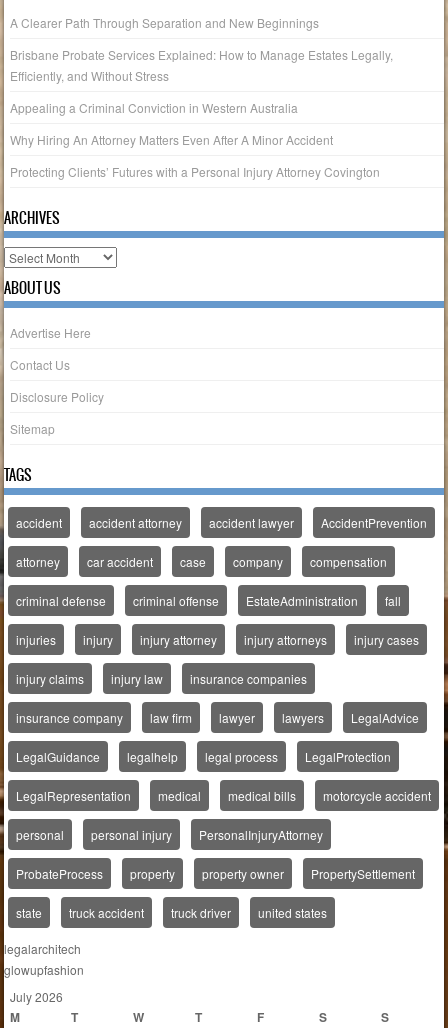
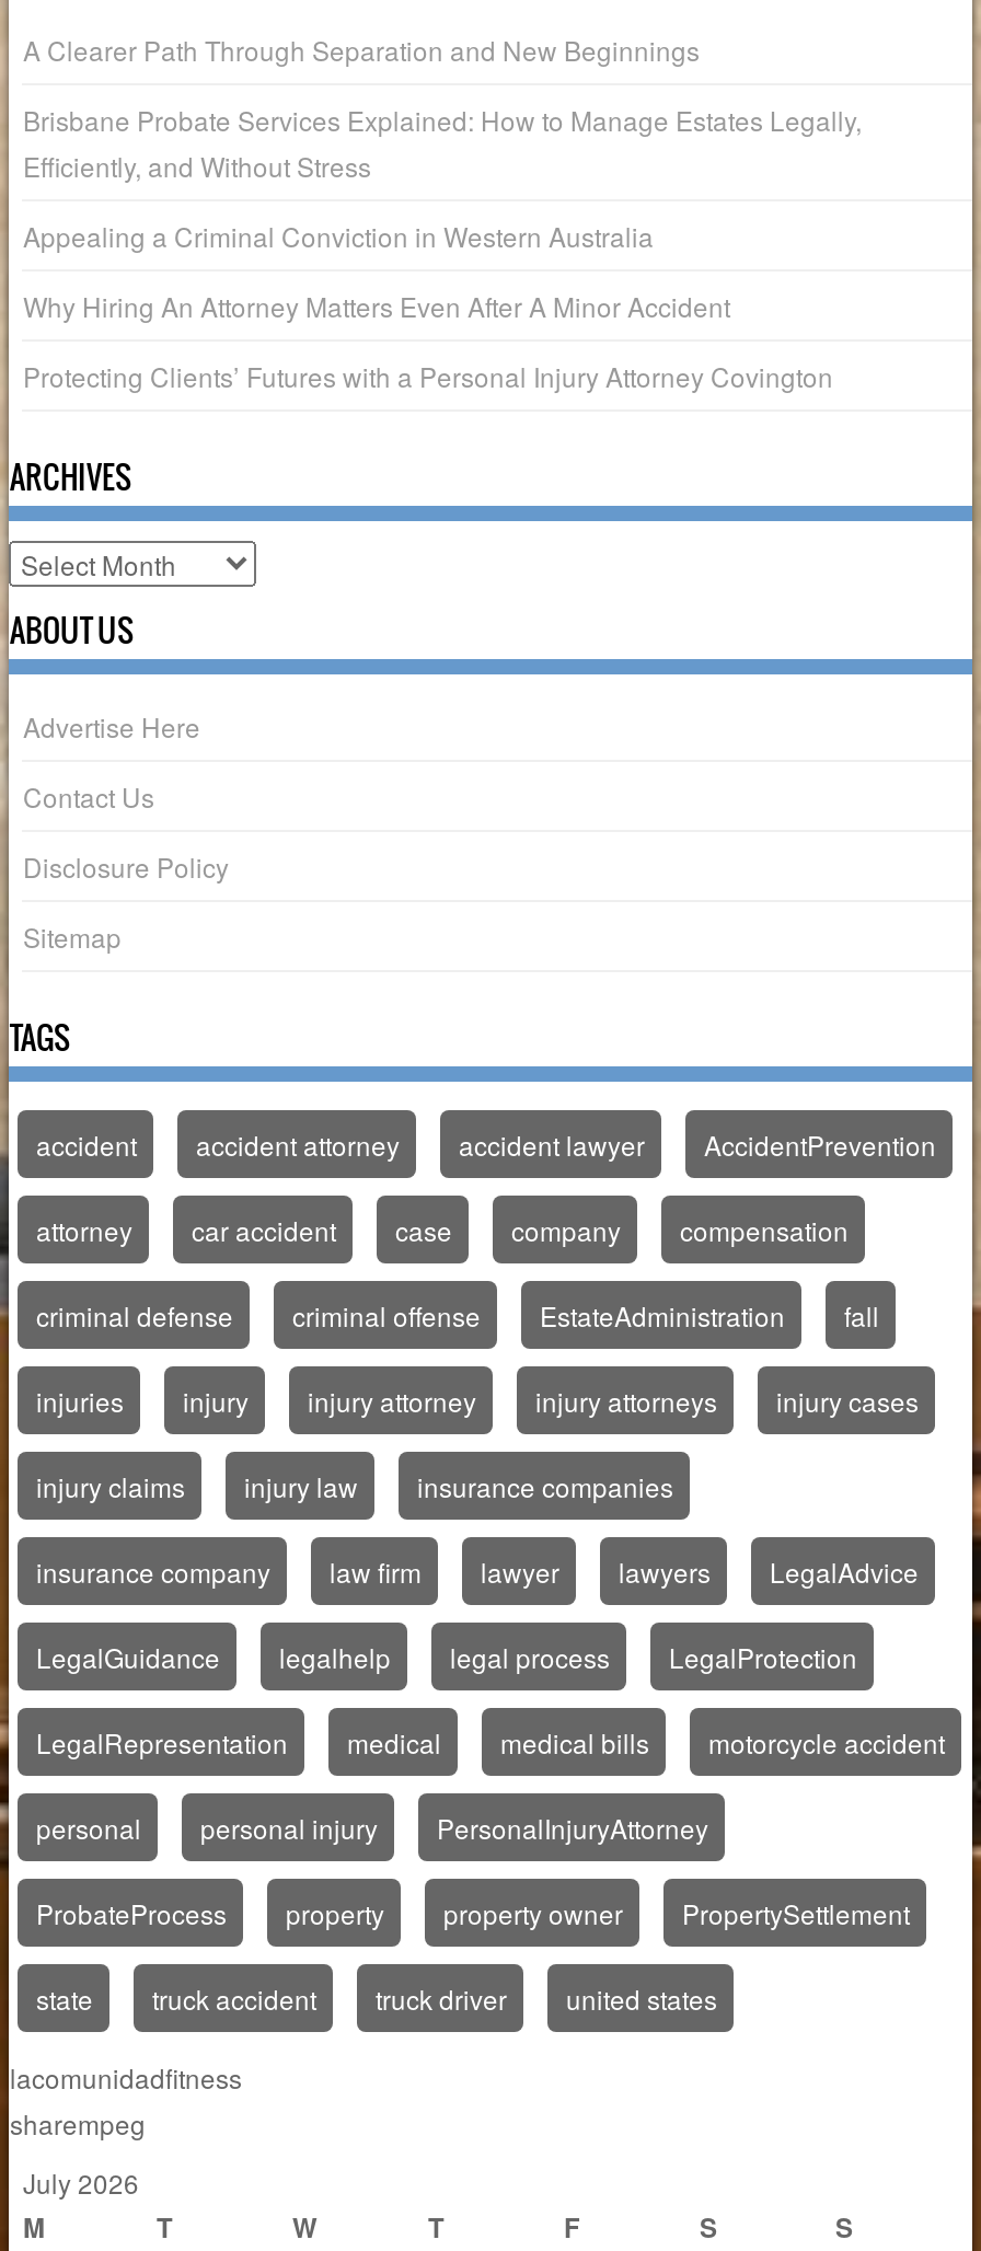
[4,940,84,978] legalarchitech | glowupfashion -> [10,2058,242,2142] lacomunidadfitness | sharempeg

